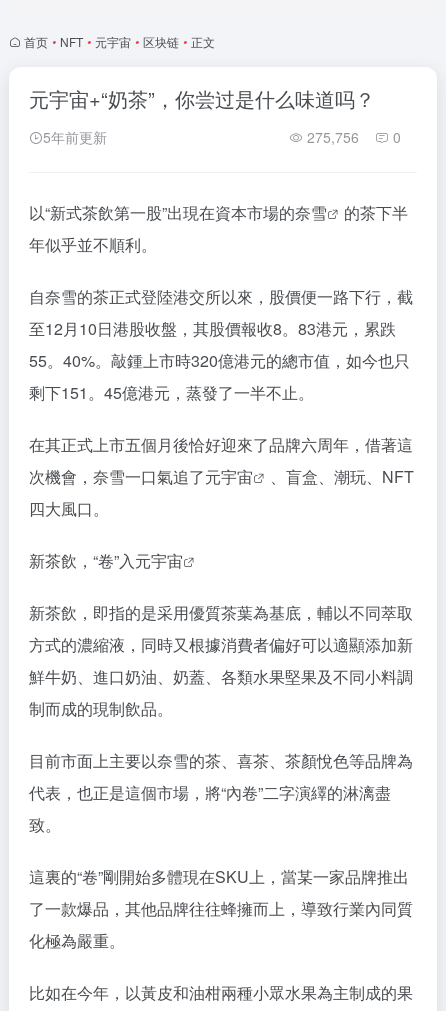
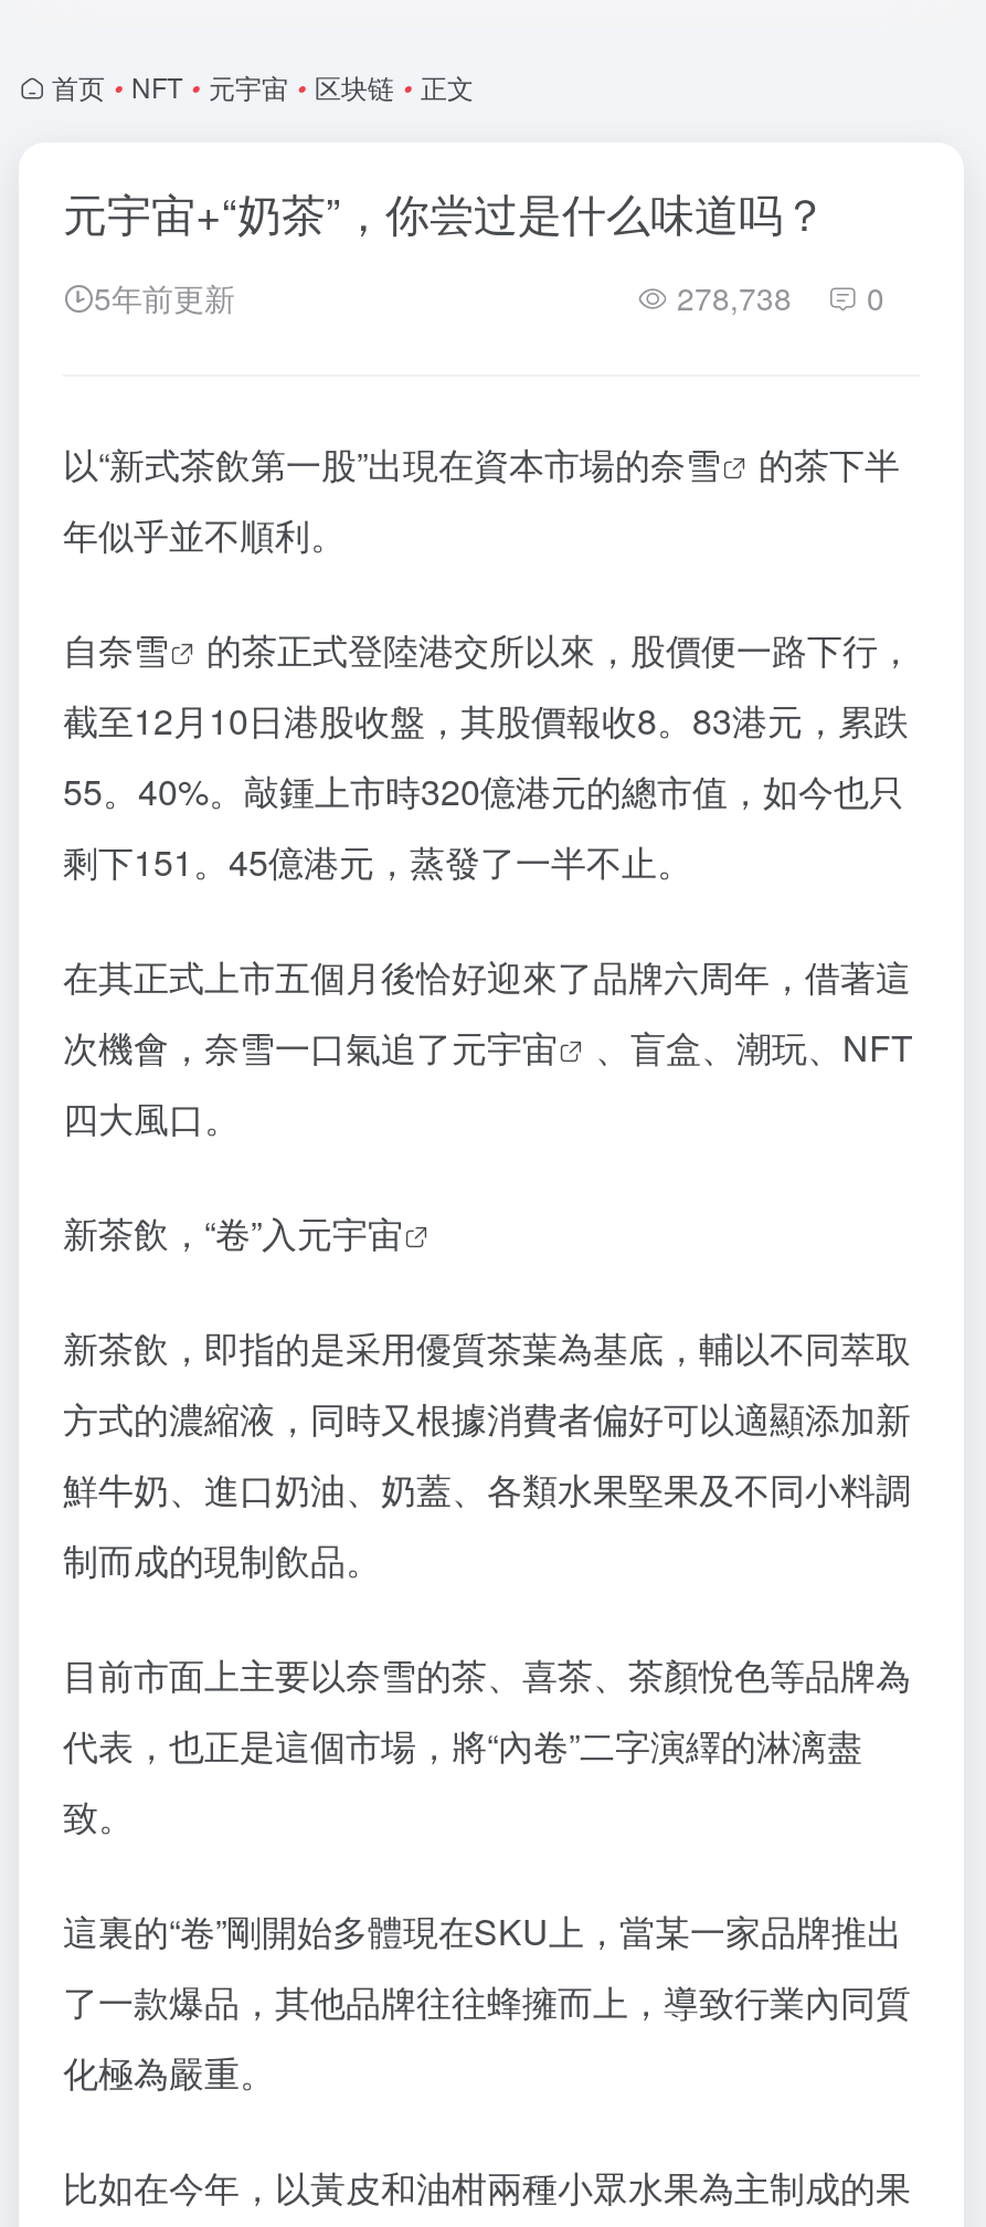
[303,127,401,147] 275,756 0 -> [668,275,884,319] 278,738 0

